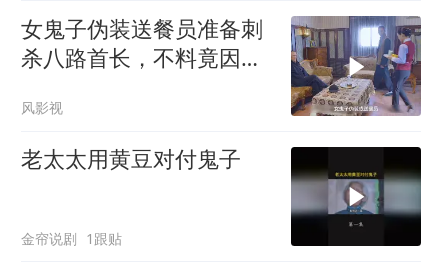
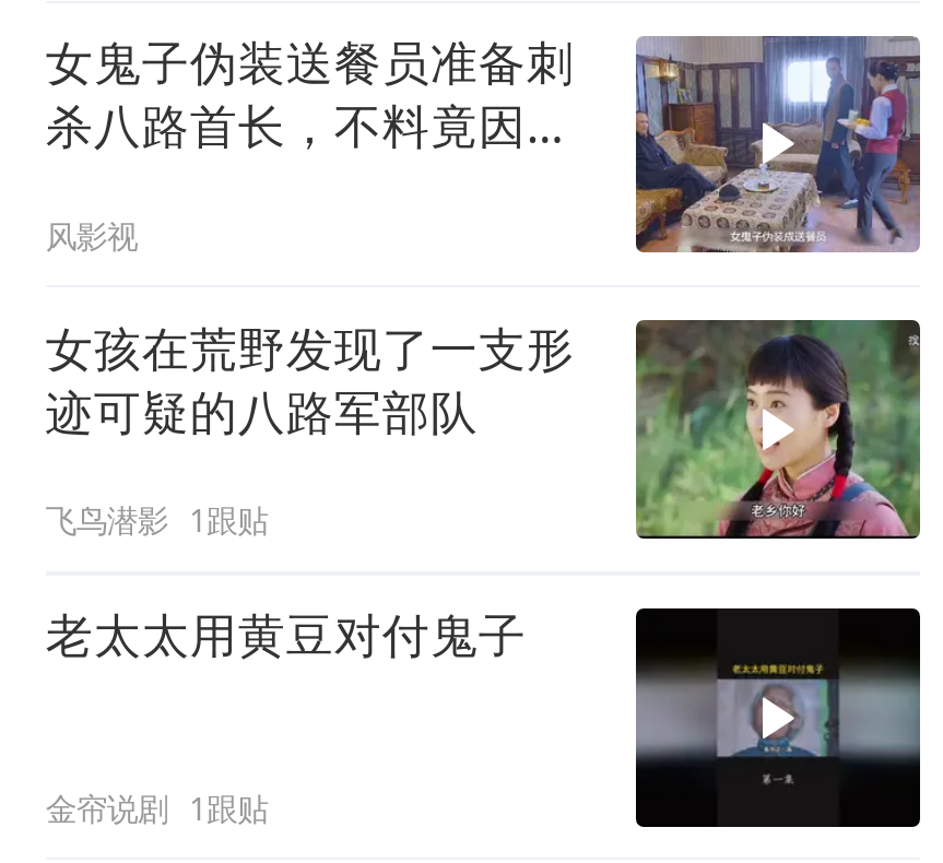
none -> [46,315,922,541] [image] | 女孩在荒野发现了一支形 | 迹可疑的八路军部队 | 飞鸟潜影 1跟贴

